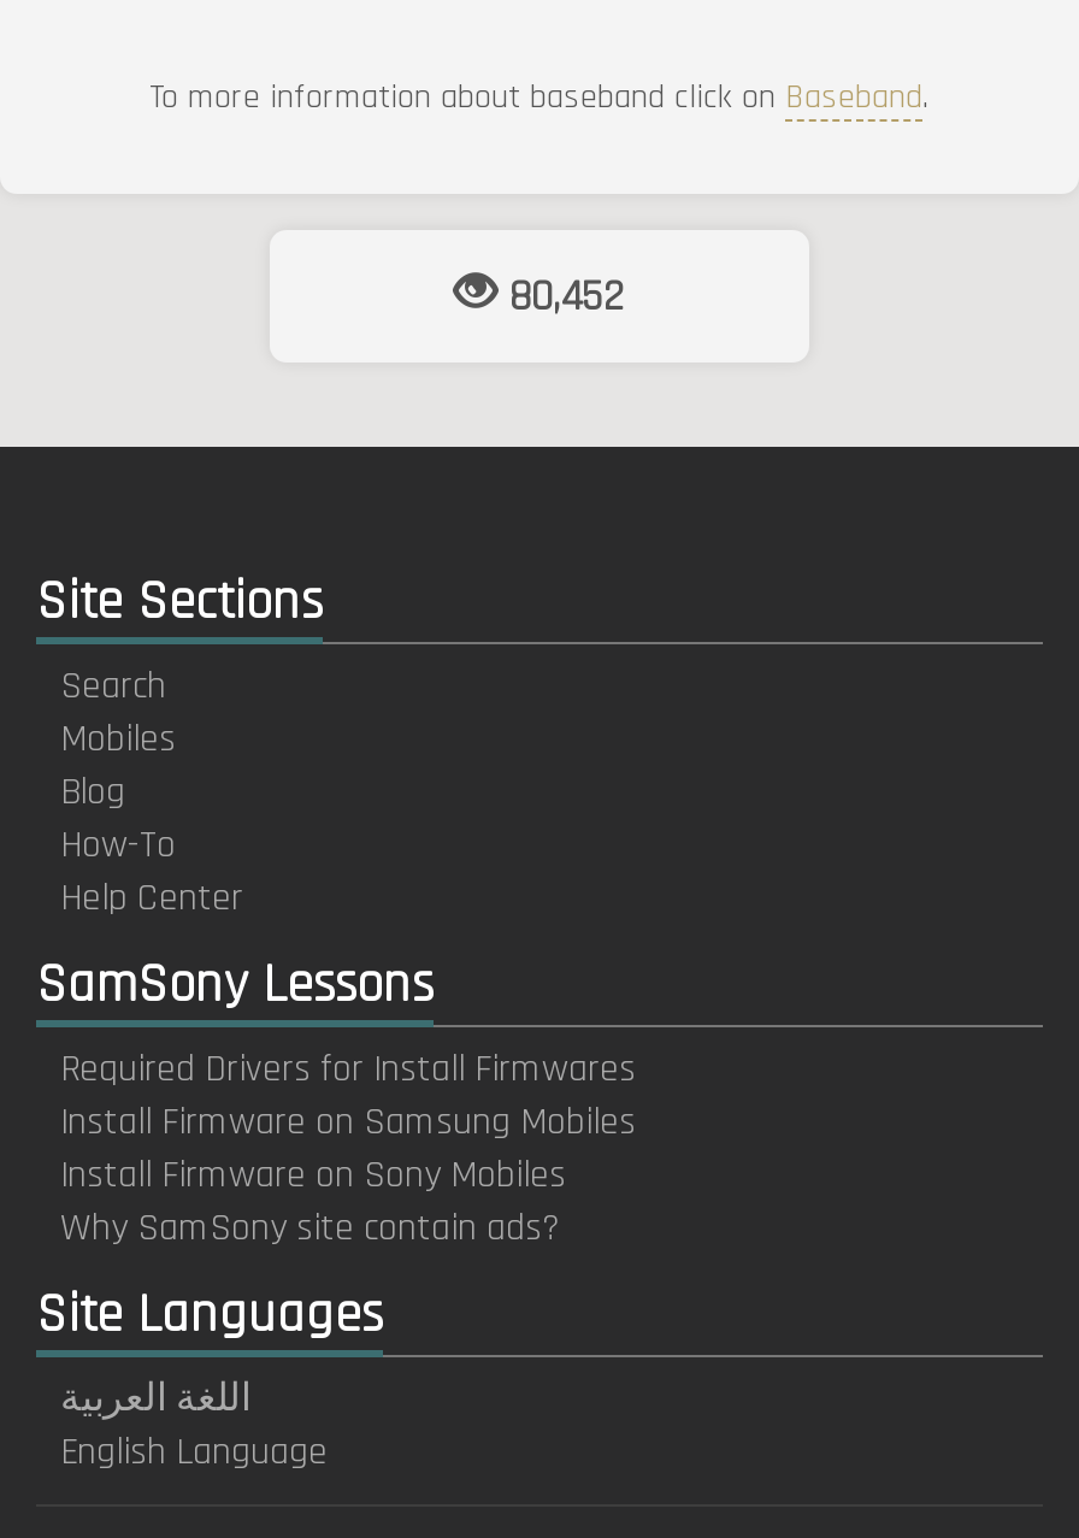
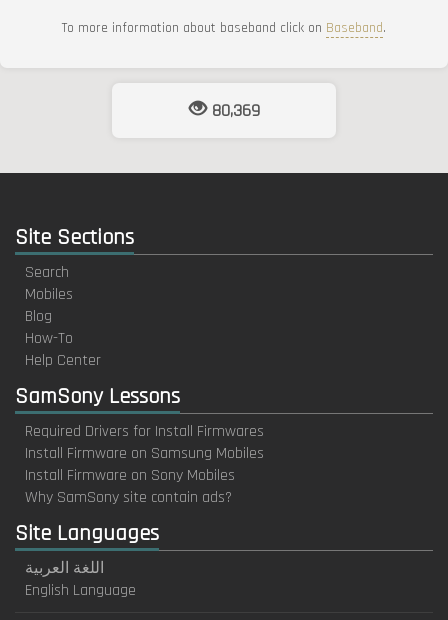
[509,269,625,324] 80,452 -> [211,99,259,122] 80,369

